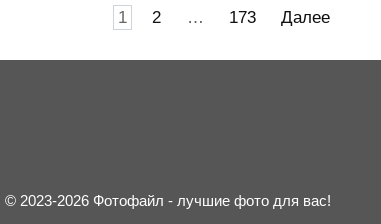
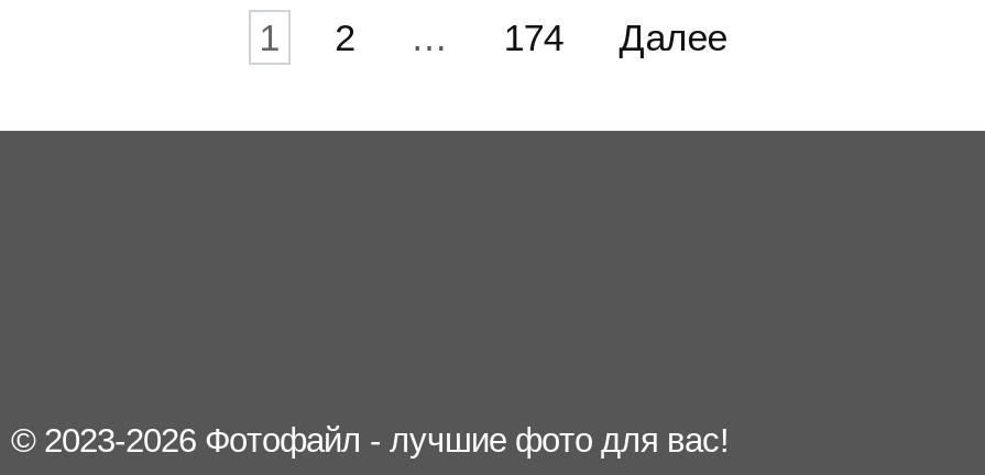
[229,8,256,27] 173 -> [504,16,563,58] 174

